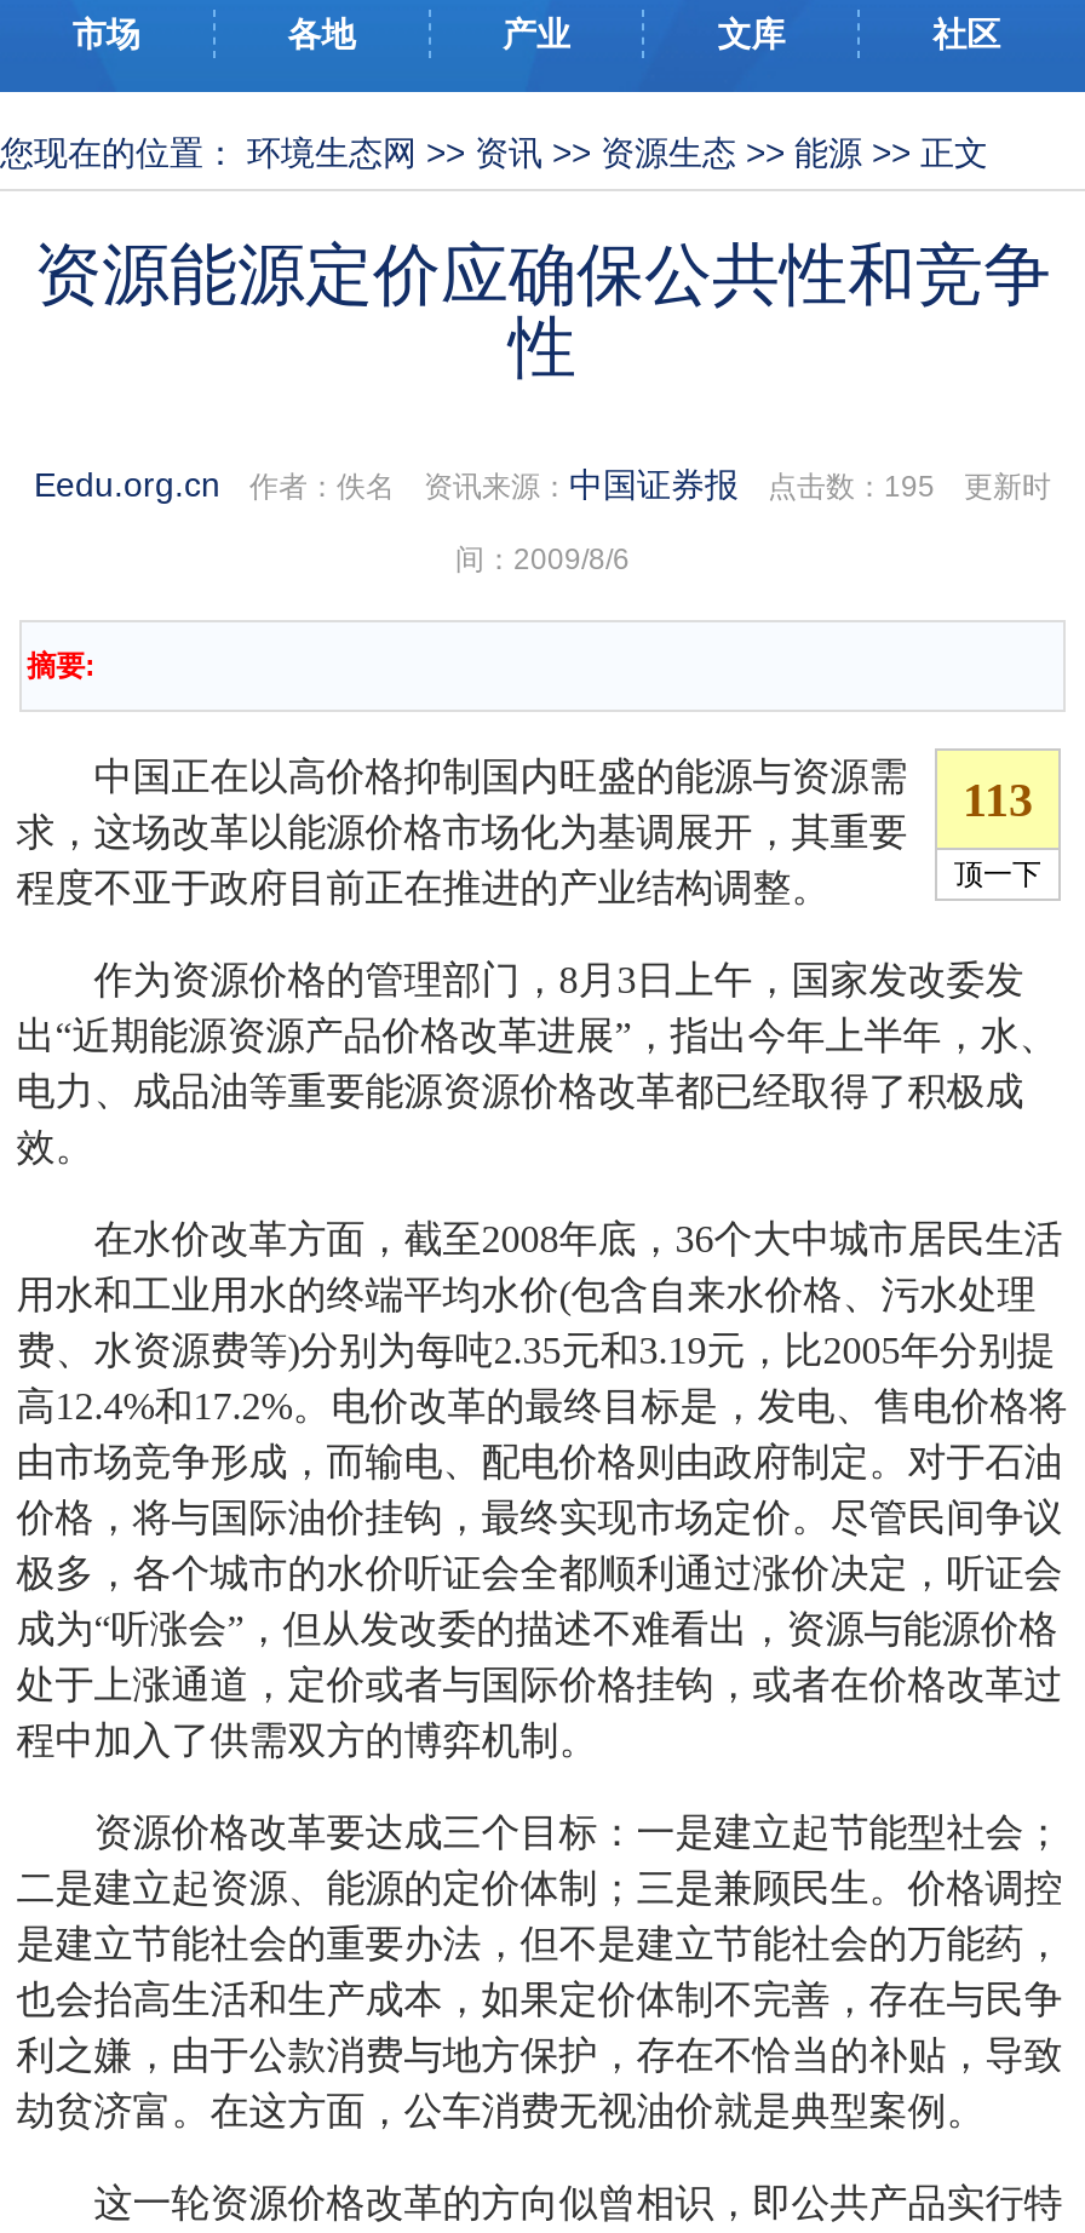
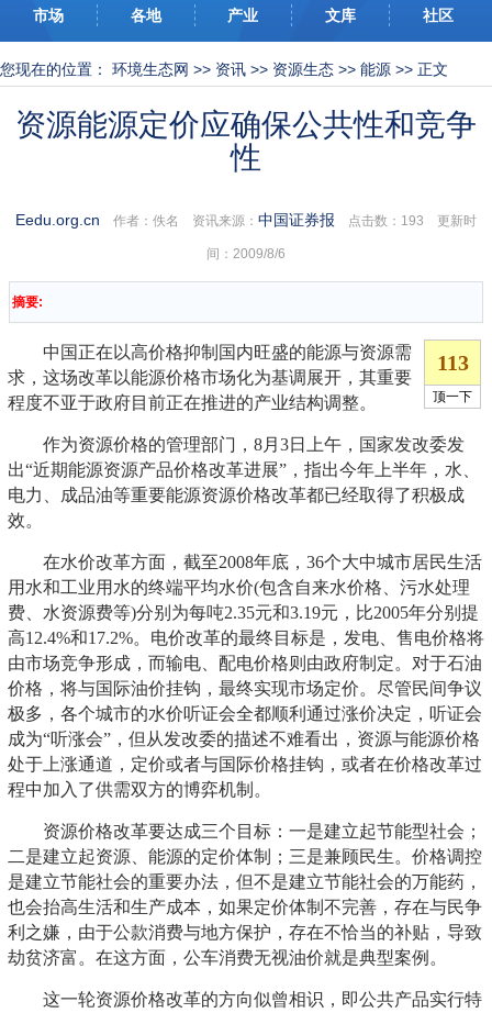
[34,465,1051,504] Eedu.org.cn作者：佚名 资讯来源：中国证券报点击数：195 更新时 -> [15,211,477,229] Eedu.org.cn作者：佚名 资讯来源：中国证券报点击数：193 更新时

